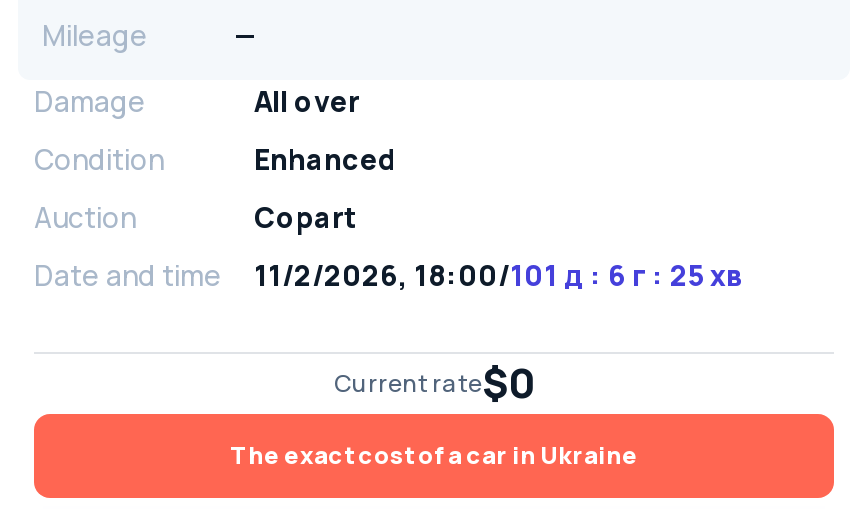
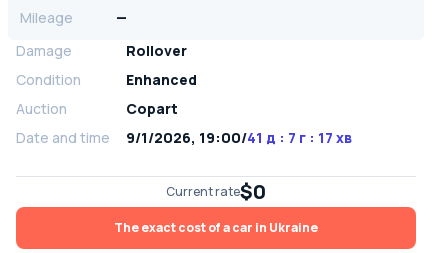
[254,82,360,120] All over -> [126,41,187,60] Rollover
[34,256,742,294] Date and time 11/2/2026, 18:00/101 д : 6 г : 25 хв -> [16,128,352,147] Date and time 9/1/2026, 19:00/41 д : 7 г : 17 хв

